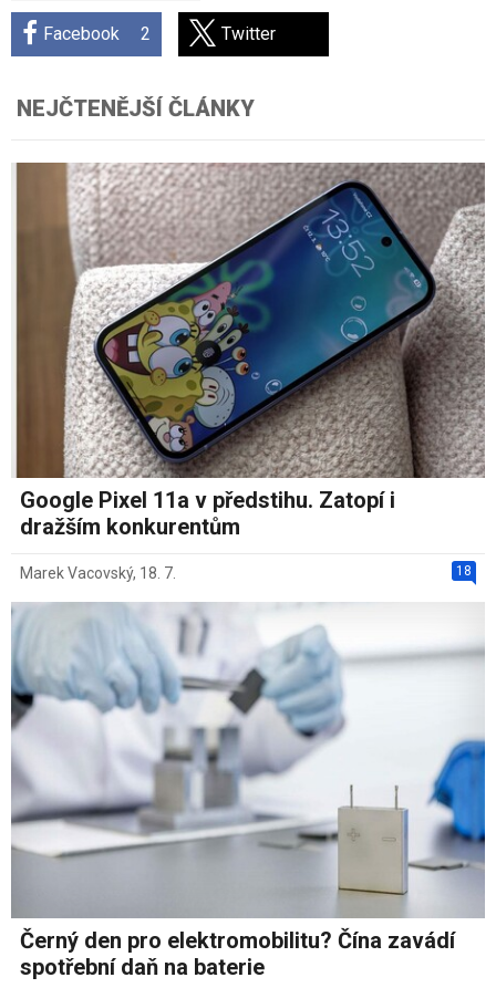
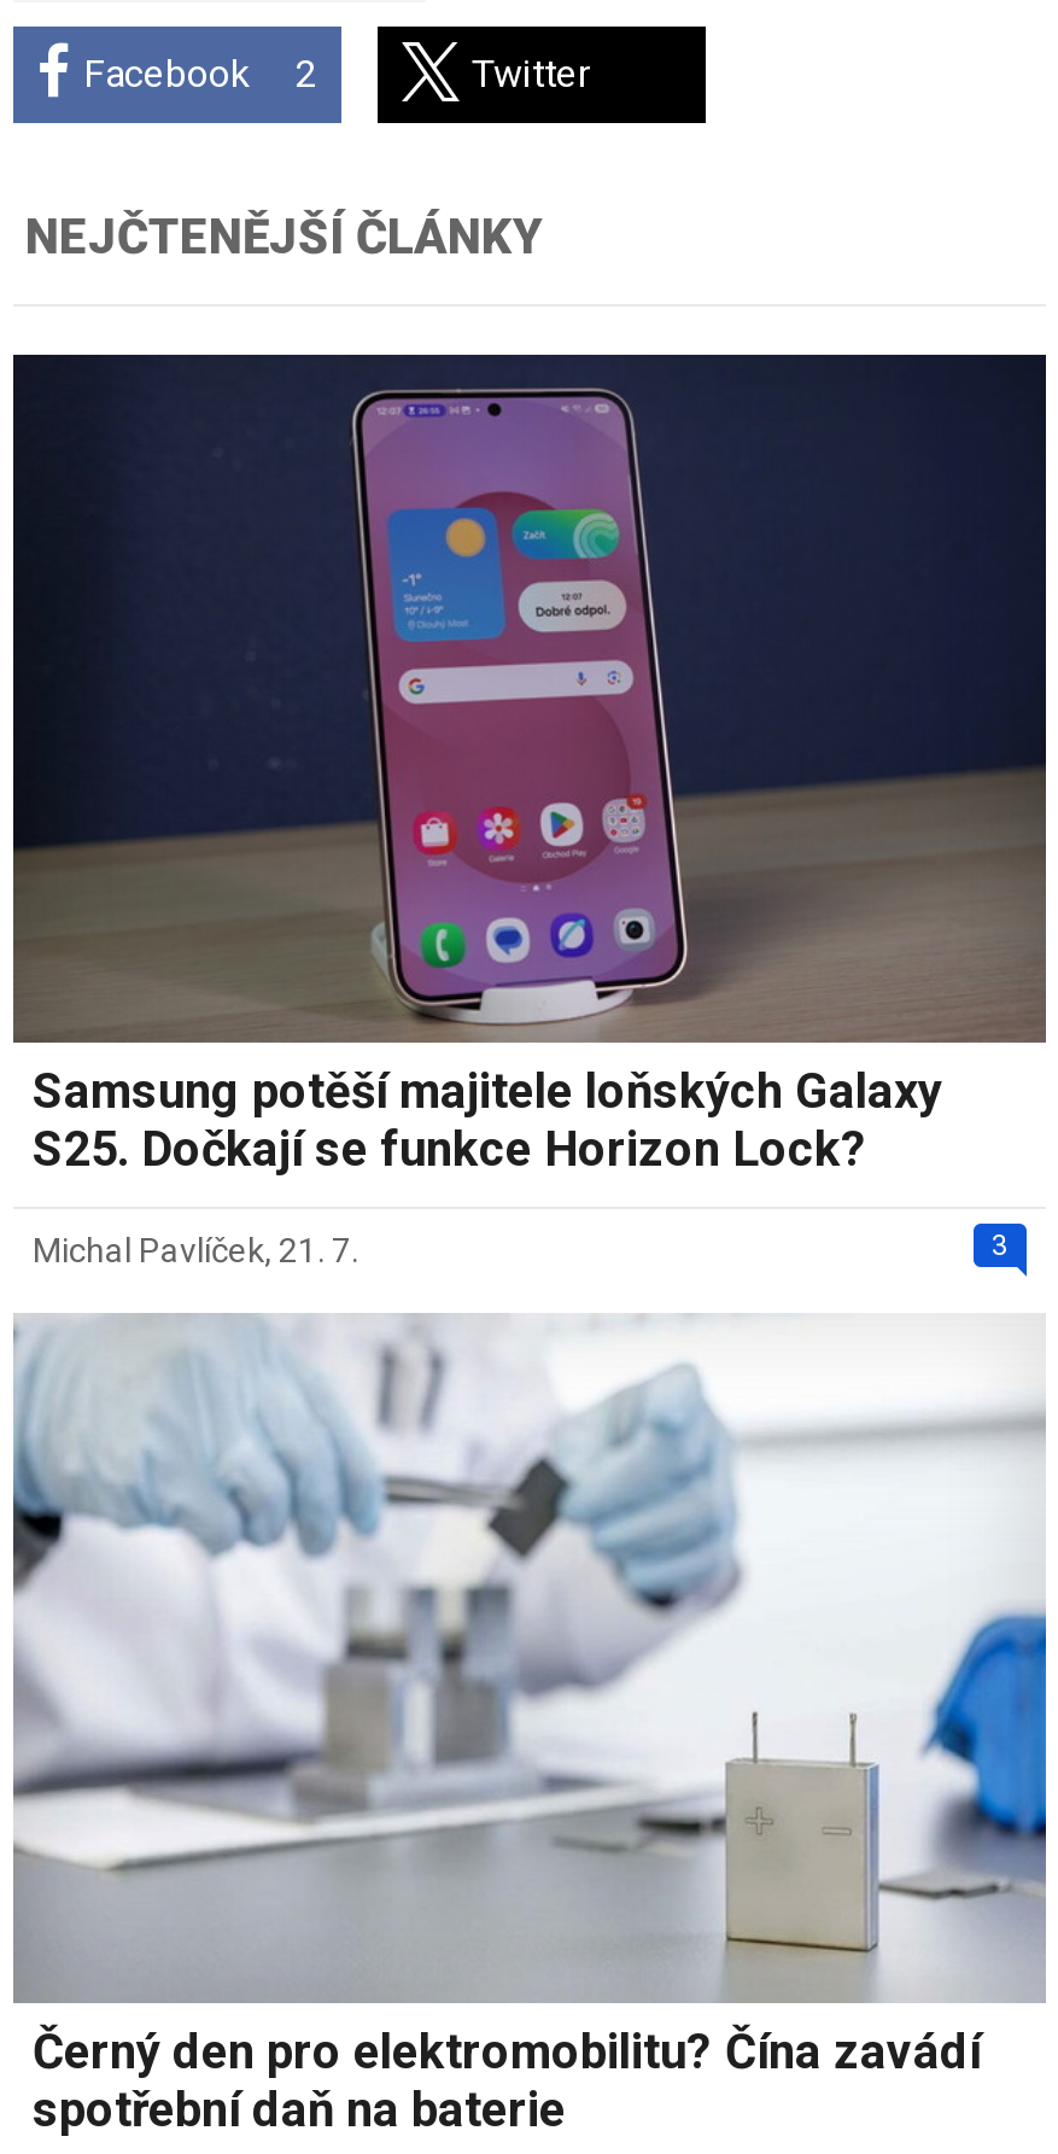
[11,162,486,540] [image] | Google Pixel 11a v předstihu. Zatopí i | dražším konkurentům -> [11,352,1048,1179] [image] | Samsung potěší majitele loňských Galaxy | S25. Dočkají se funkce Horizon Lock?
[20,564,472,582] 18 | Marek Vacovský, 18. 7. -> [33,1229,1009,1270] 3 | Michal Pavlíček, 21. 7.

